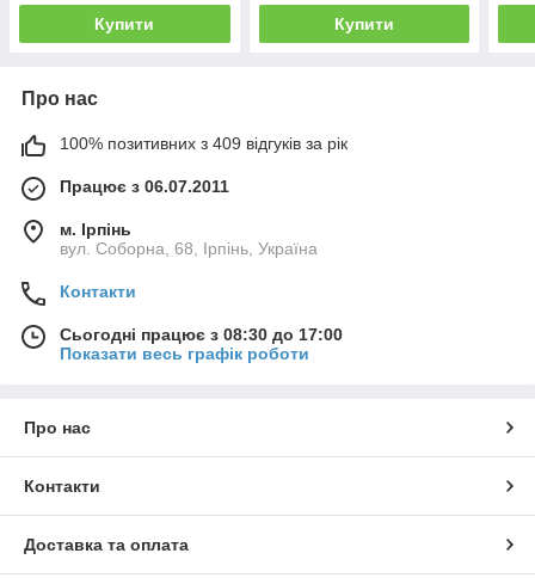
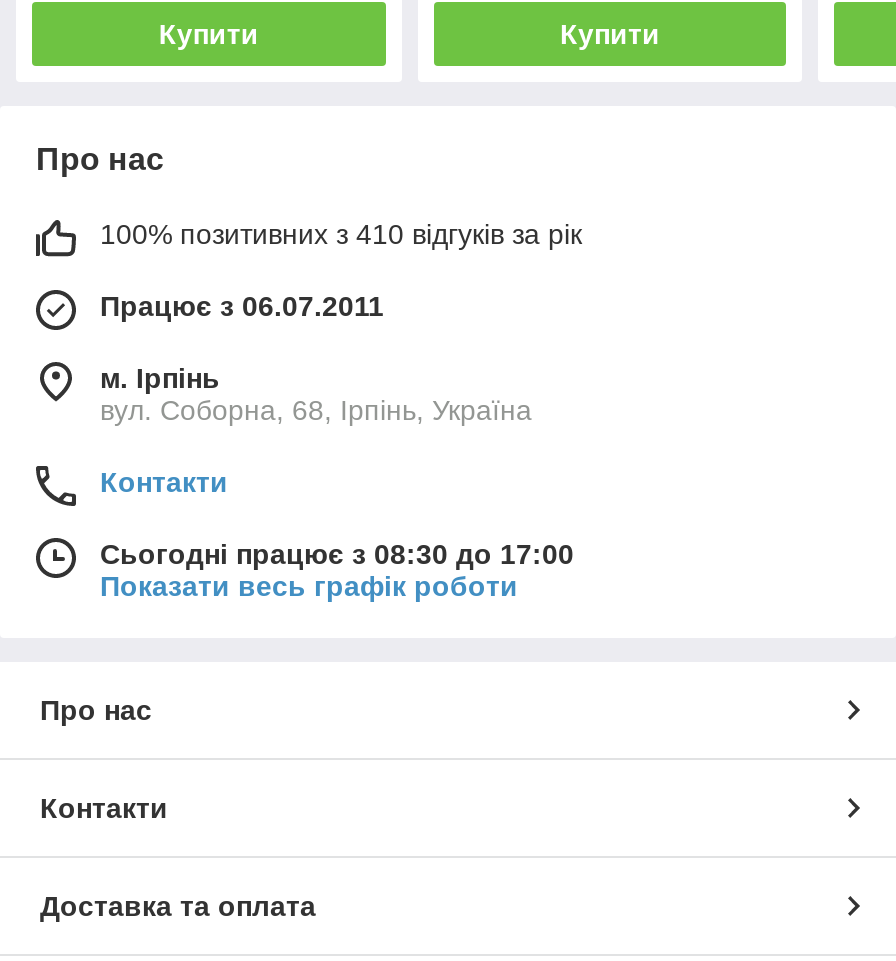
[60,134,348,153] 100% позитивних з 409 відгуків за рік -> [100,218,582,250] 100% позитивних з 410 відгуків за рік

